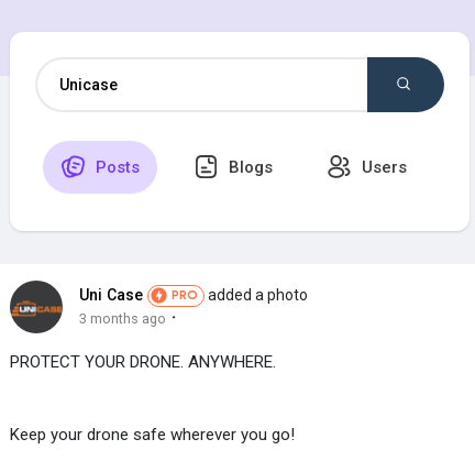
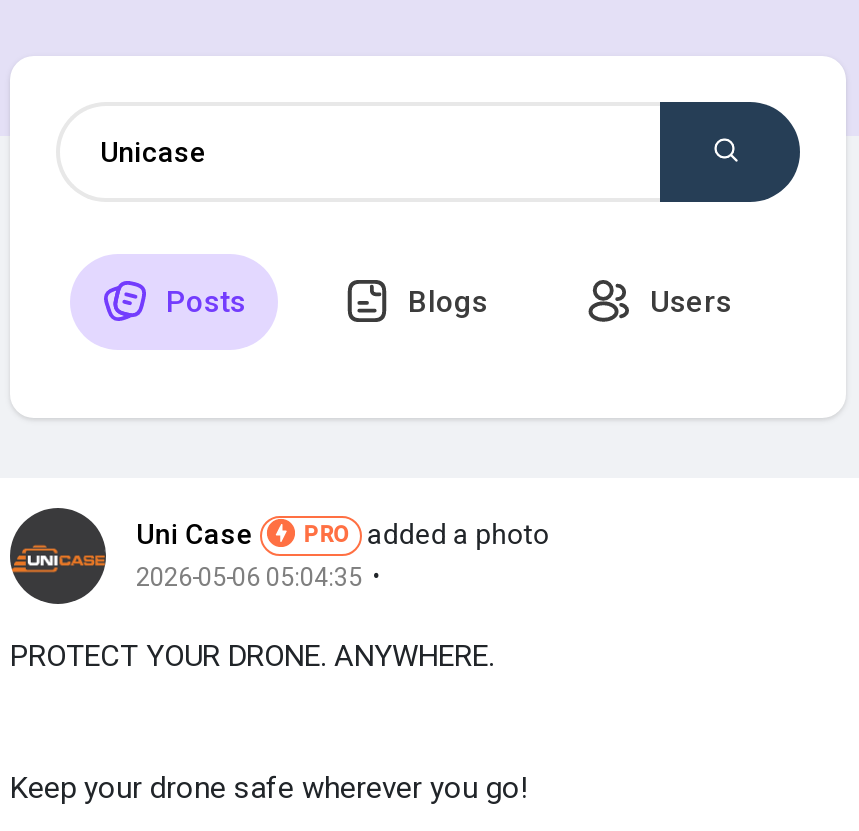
[79,309,176,327] 3 months ago · -> [136,560,380,592] 2026-05-06 05:04:35 ·

